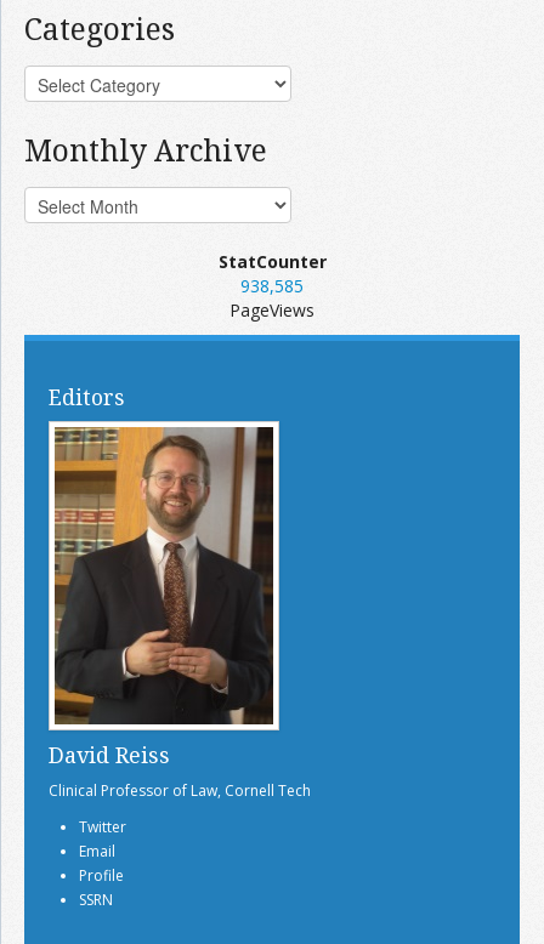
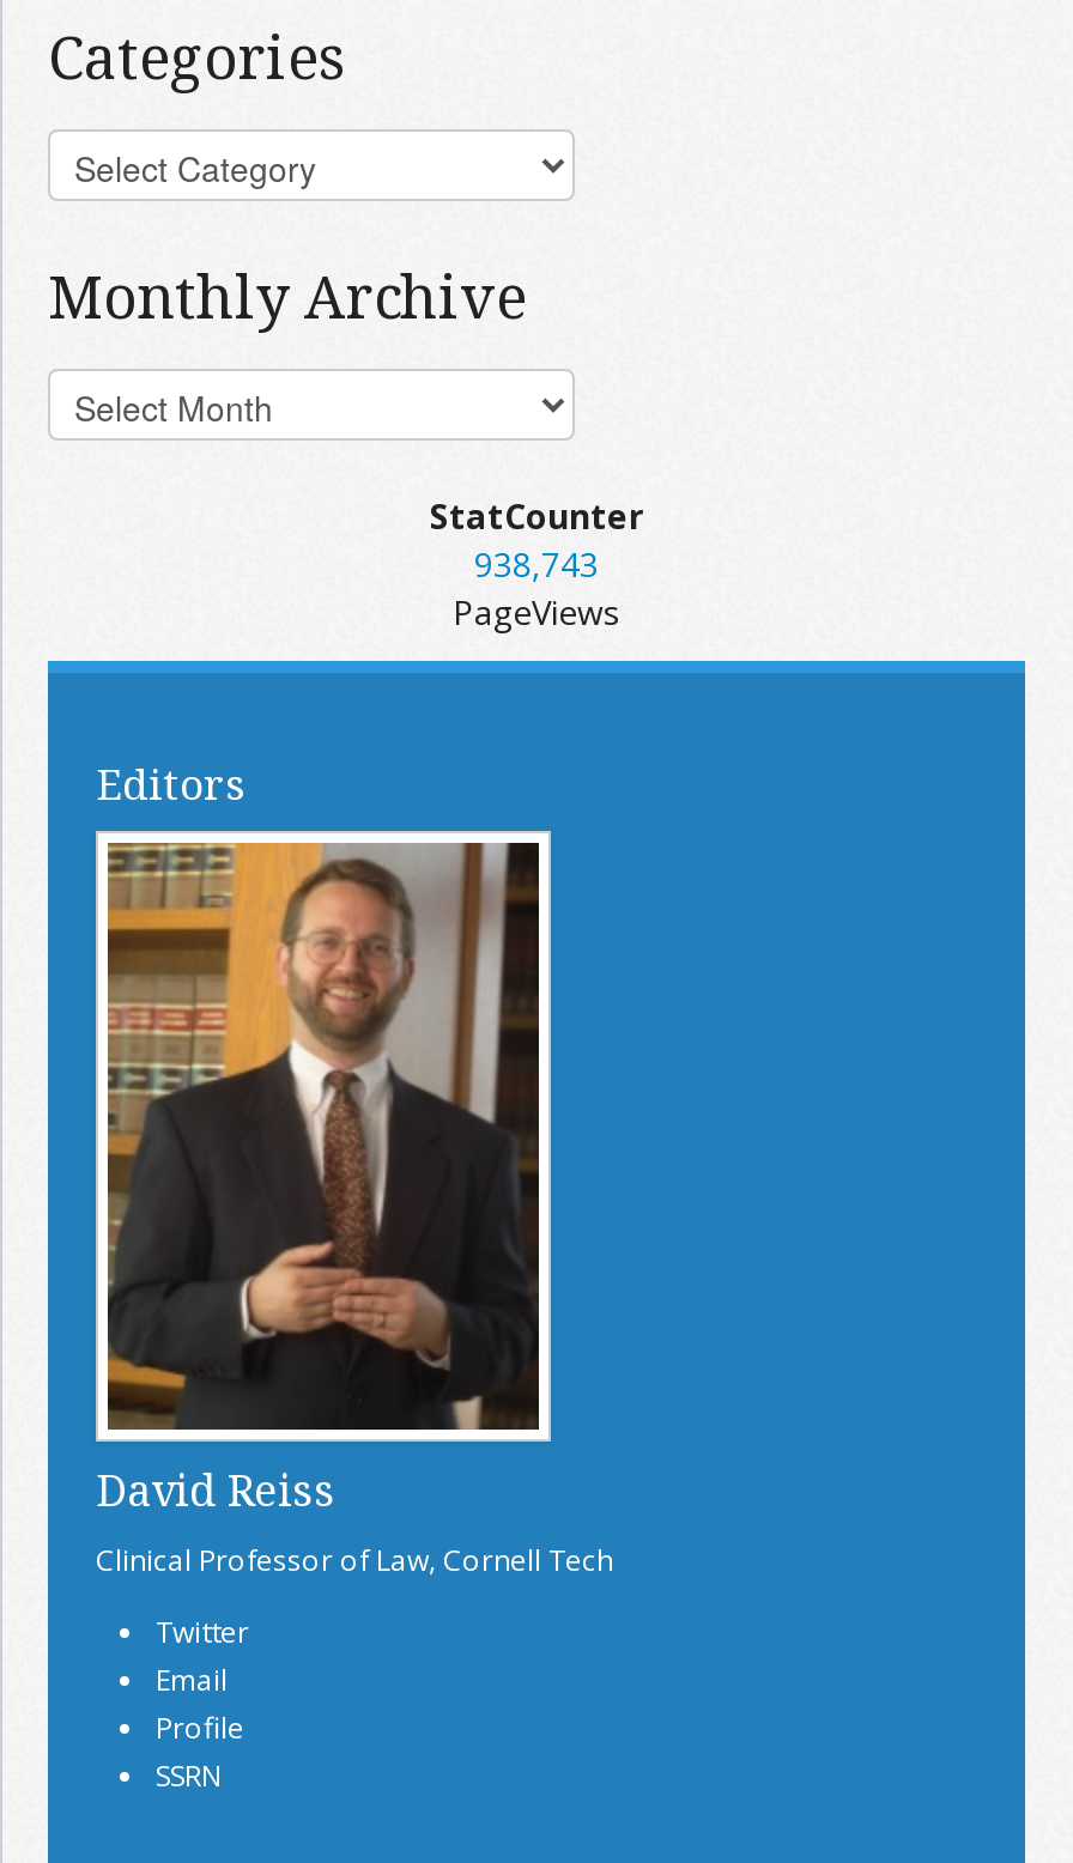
[240,274,304,297] 938,585 -> [474,541,599,587] 938,743

